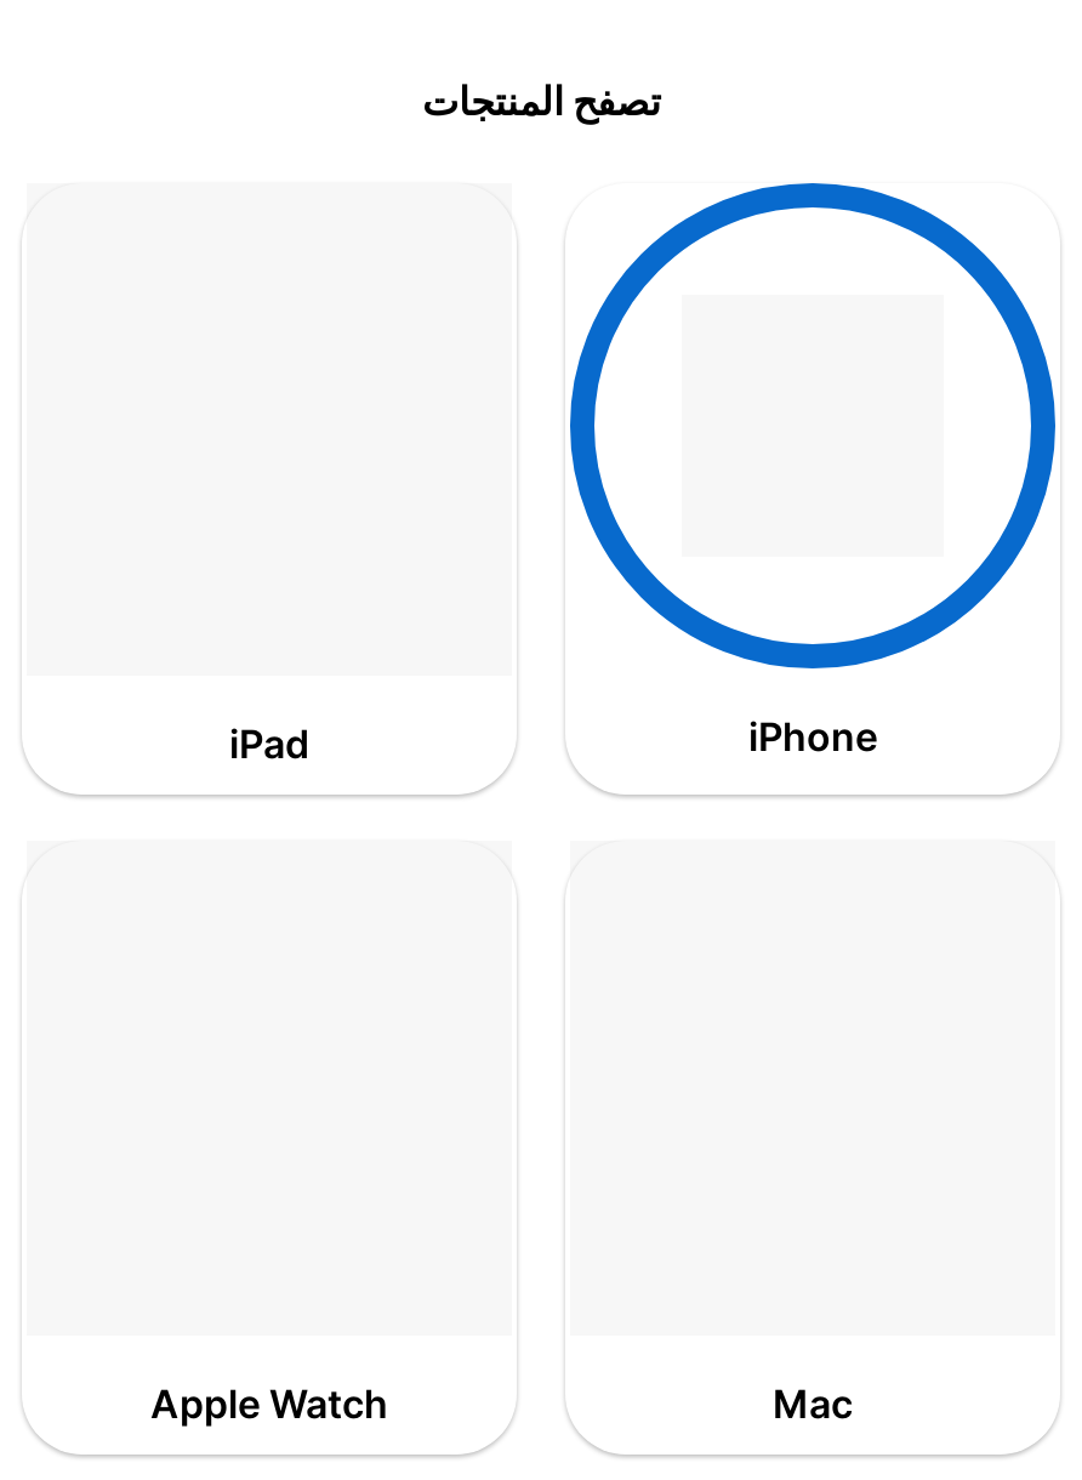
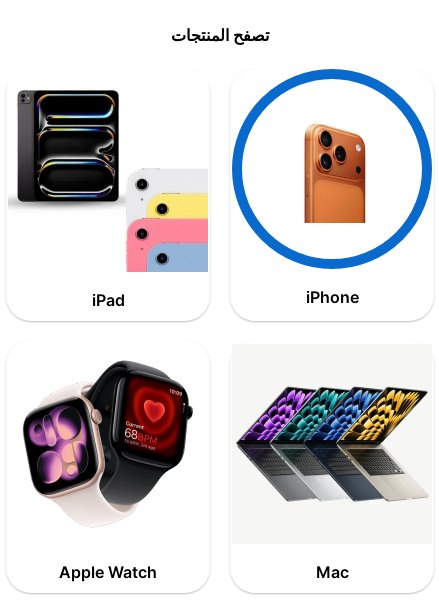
none -> [9,89,209,273] [image]
none -> [304,123,366,224] [image]
none -> [22,360,194,513] [image]
none -> [236,386,428,502] [image]

